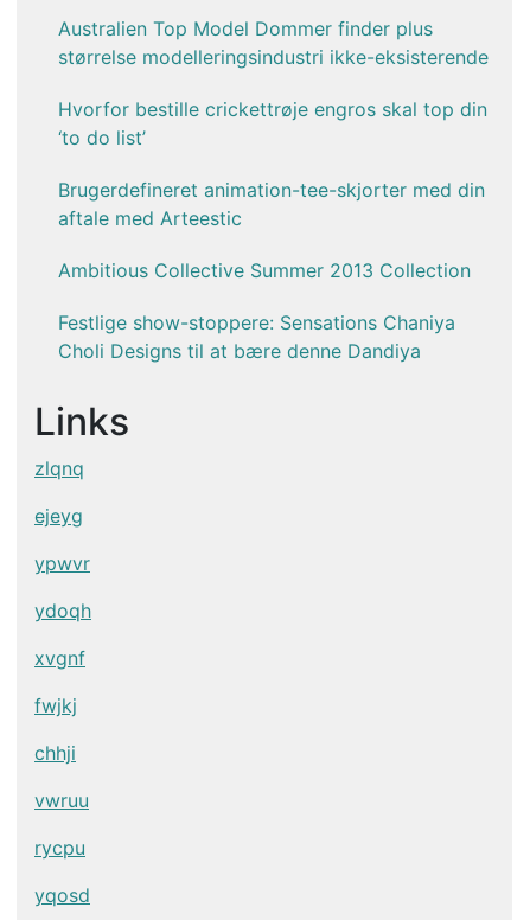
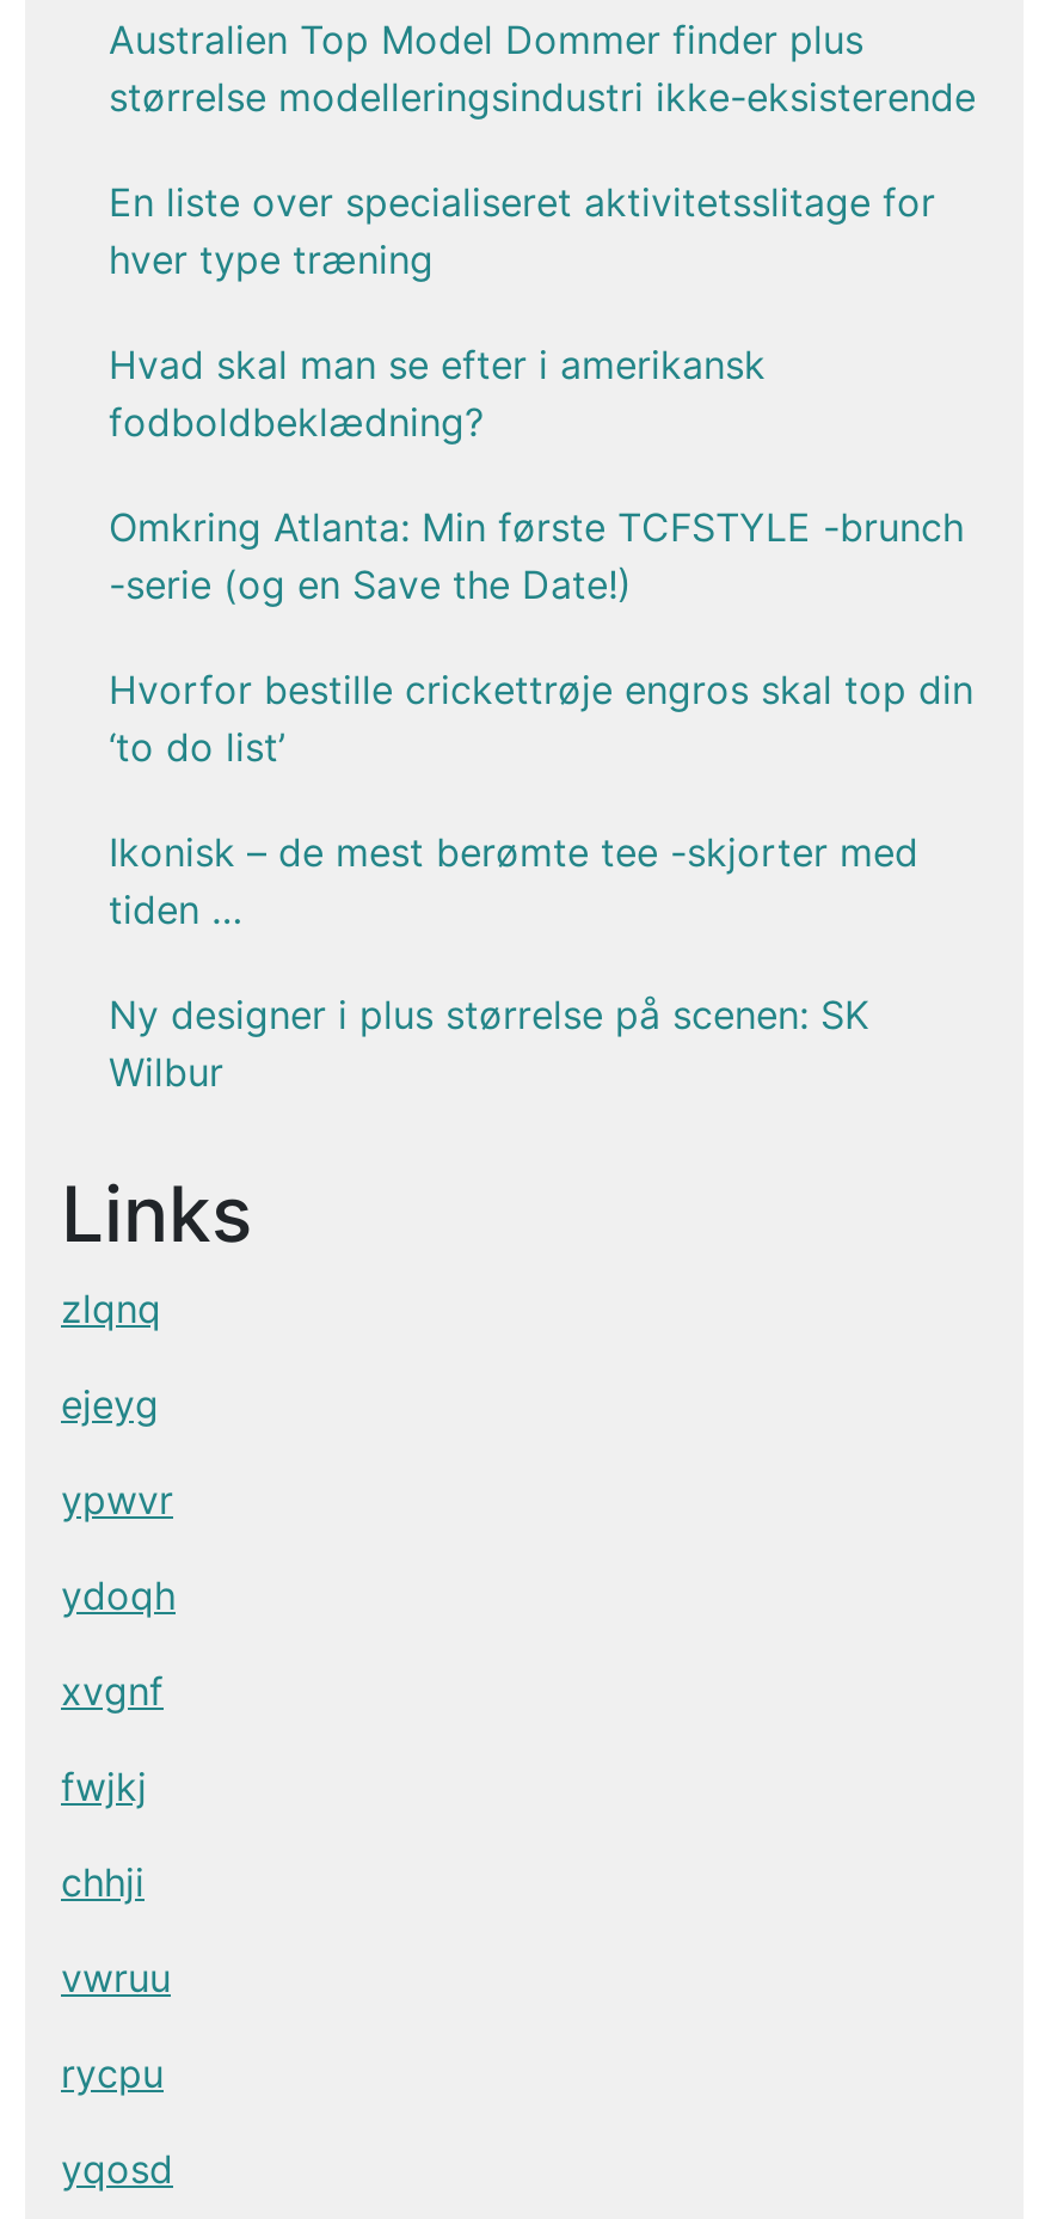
none -> [109,178,964,608] En liste over specialiseret aktivitetsslitage for | hver type træning | Hvad skal man se efter i amerikansk | fodboldbeklædning? | Omkring Atlanta: Min første TCFSTYLE -brunch | -serie (og en Save the Date!)
moved [58,97,487,149] -> [109,665,973,770]: Hvorfor bestille crickettrøje engros skal top din | ‘to do list’
[58,178,485,363] Brugerdefineret animation-tee-skjorter med din | aftale med Arteestic | Ambitious Collective Summer 2013 Collection | Festlige show-stoppere: Sensations Chaniya | Choli Designs til at bære denne Dandiya -> [109,828,918,1095] Ikonisk – de mest berømte tee -skjorter med | tiden … | Ny designer i plus størrelse på scenen: SK | Wilbur

